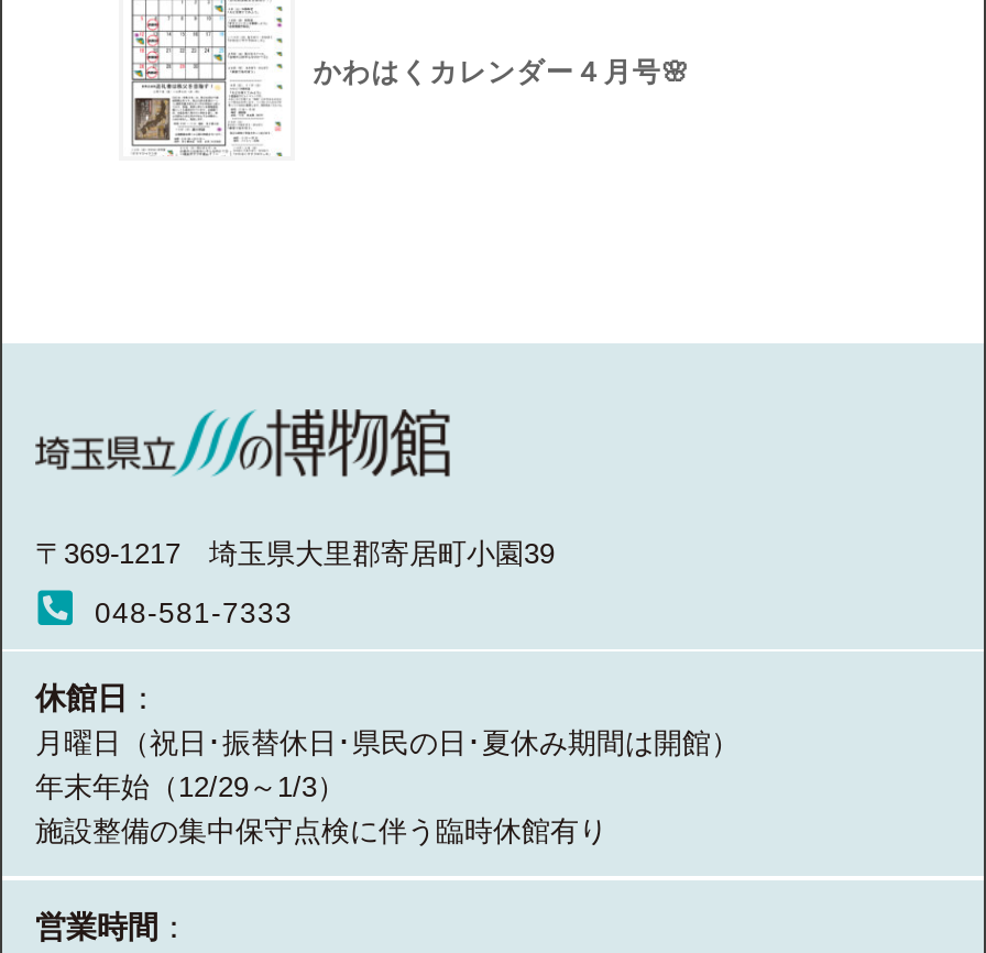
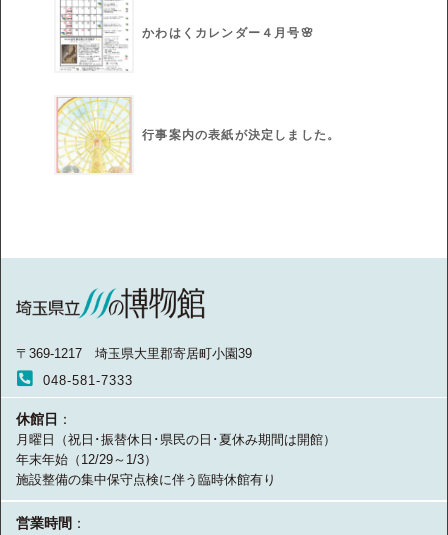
none -> [55,96,340,174] [image] | 行事案内の表紙が決定しました。

